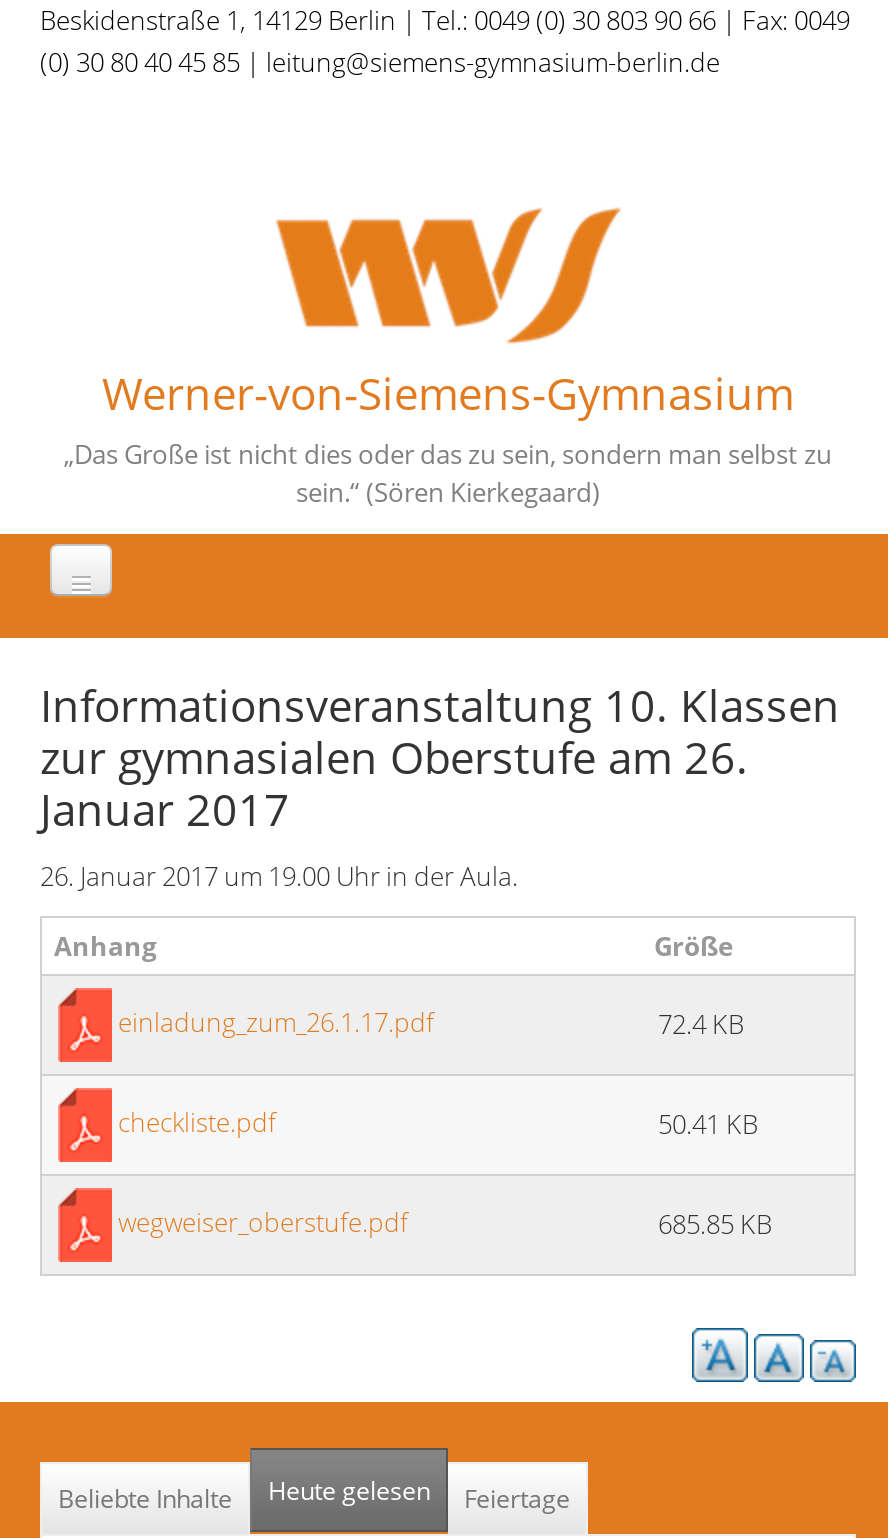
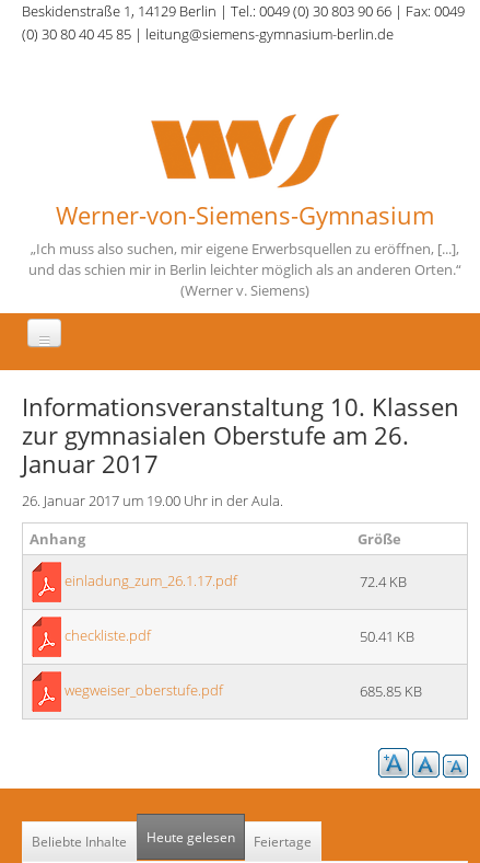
[64,436,832,510] „Das Große ist nicht dies oder das zu sein, sondern man selbst zu | sein.“ (Sören Kierkegaard) -> [28,239,461,300] „Ich muss also suchen, mir eigene Erwerbsquellen zu eröffnen, [...], | und das schien mir in Berlin leichter möglich als an anderen Orten.“ | (Werner v. Siemens)

